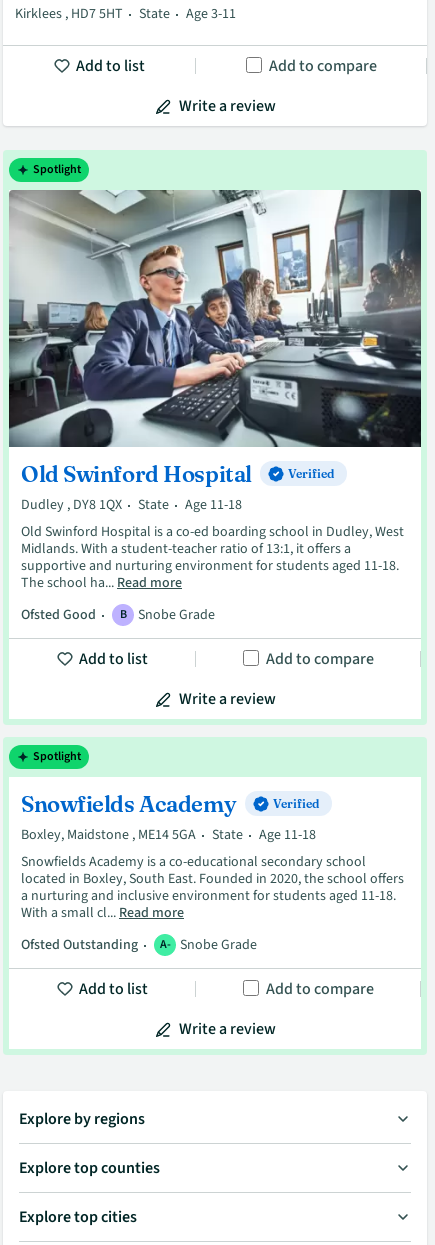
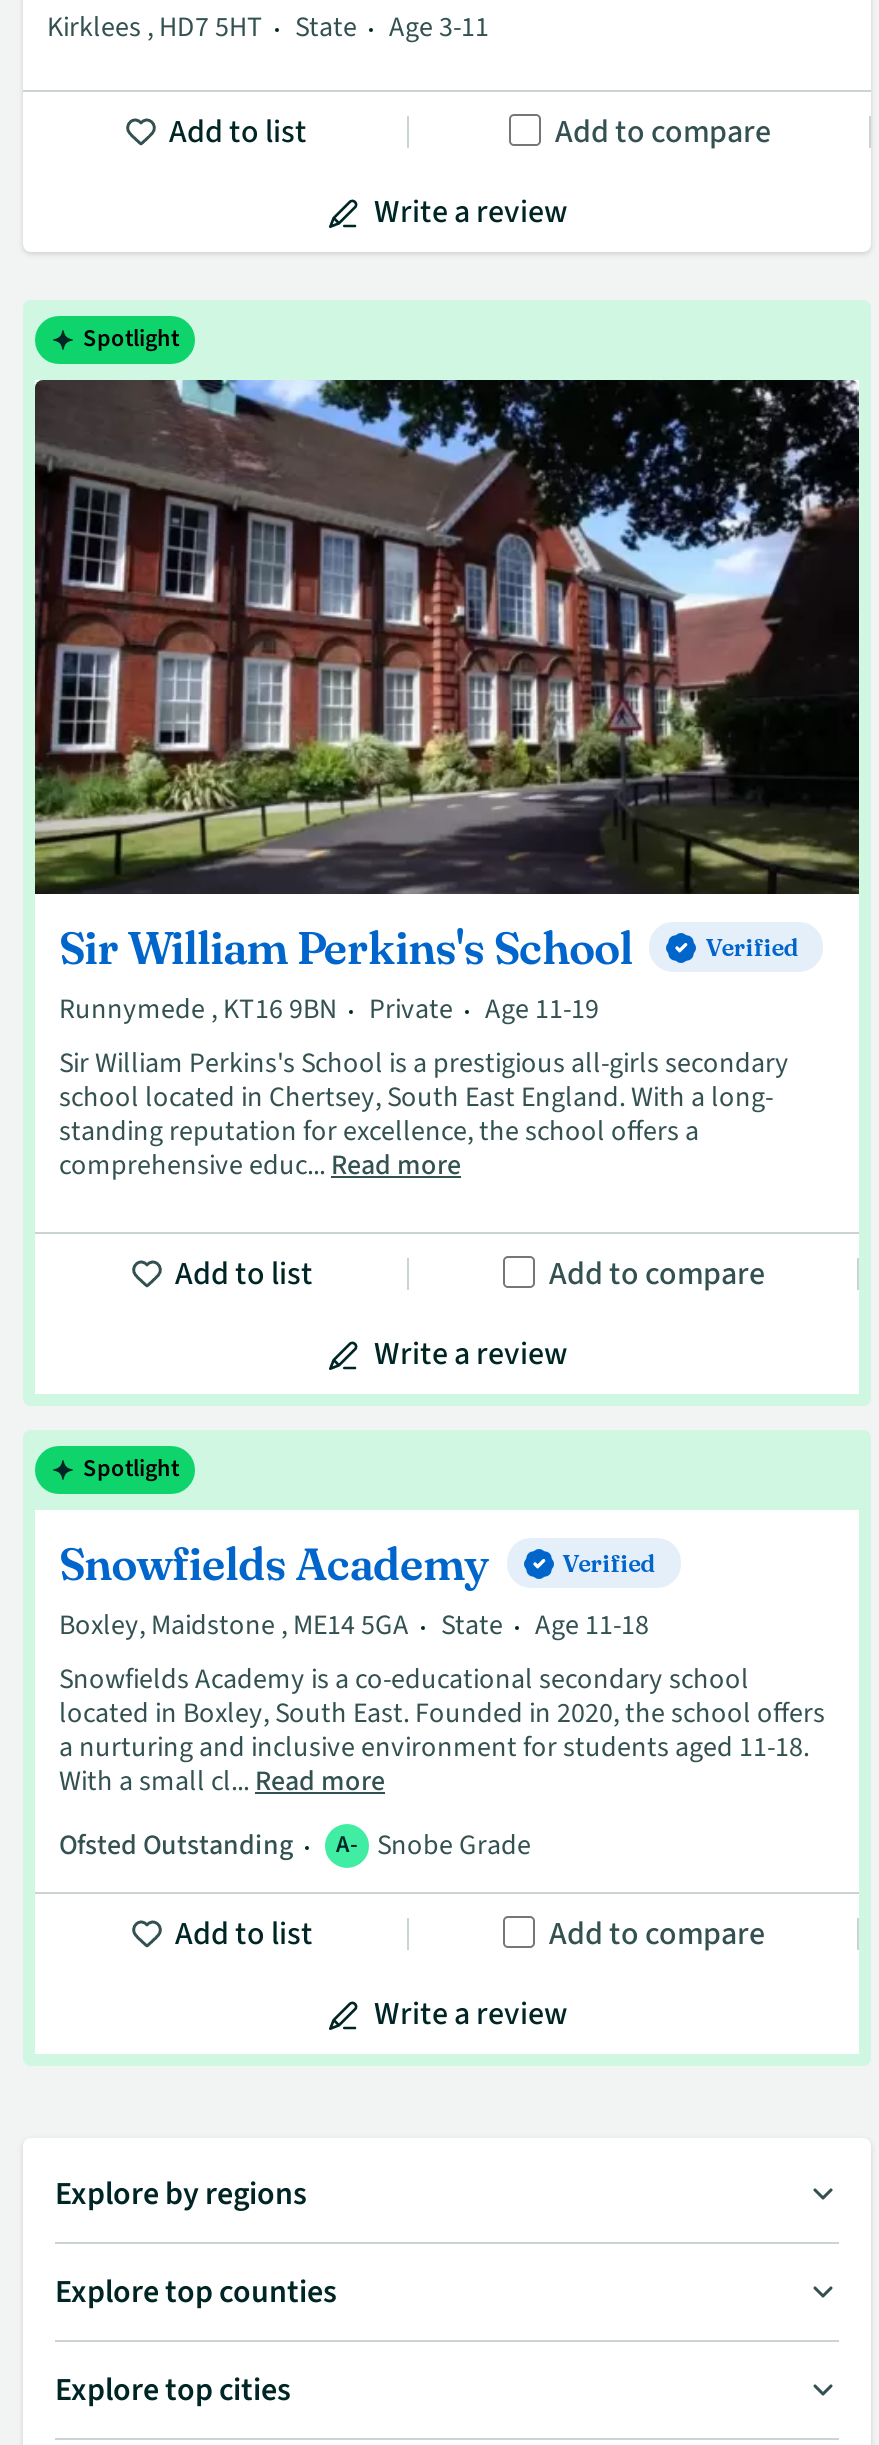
[8,189,422,488] [image] | Old Swinford Hospital -> [33,378,859,976] [image] | Sir William Perkins's School
[21,495,404,625] Dudley , DY8 1QX | State | Age 11-18 | Old Swinford Hospital is a co-ed boarding school in Dudley, West | Midlands. With a student-teacher ratio of 13:1, it offers a | supportive and nurturing environment for students aged 11-18. | The school ha... Read more | Ofsted Good | B | Snobe Grade -> [59,990,789,1186] Runnymede , KT16 9BN | Private | Age 11-19 | Sir William Perkins's School is a prestigious all-girls secondary | school located in Chertsey, South East England. With a long- | standing reputation for excellence, the school offers a | comprehensive educ... Read more

